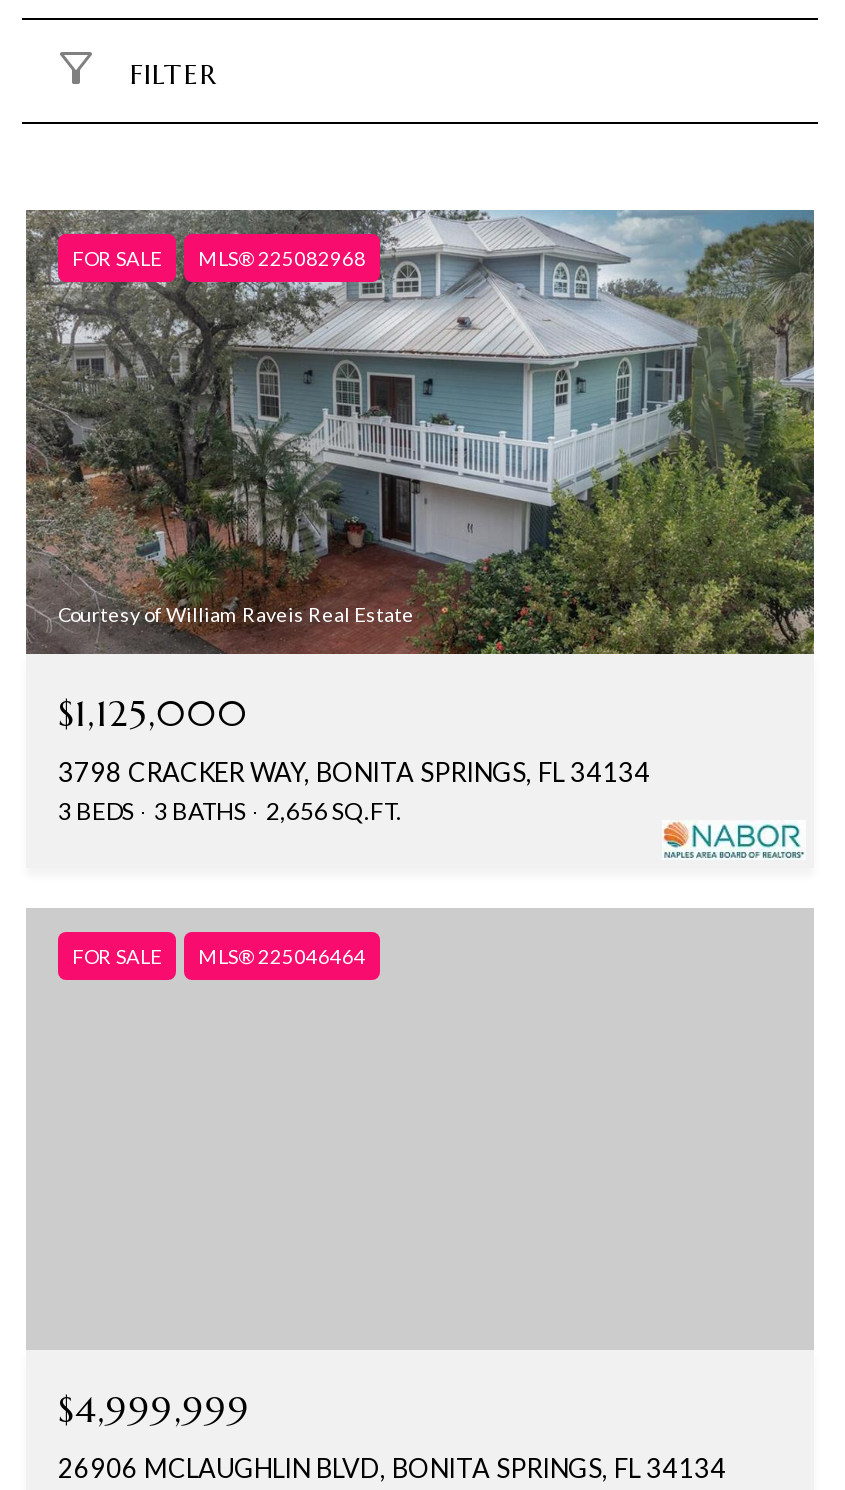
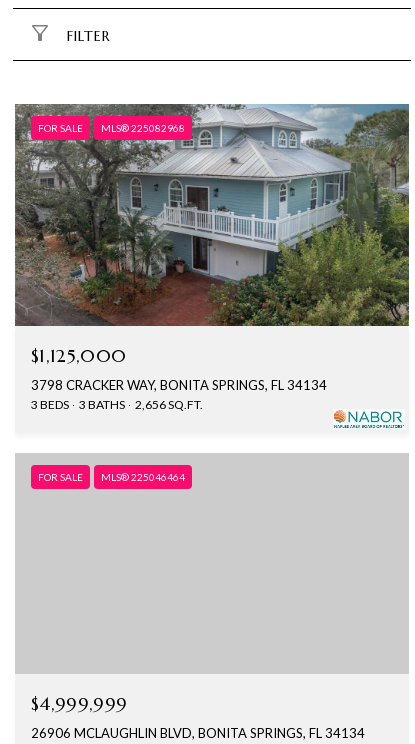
[58,601,414,625] Courtesy of William Raveis Real Estate -> none

